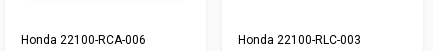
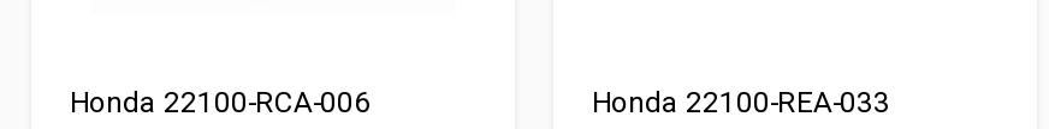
[238,33,361,47] Honda 22100-RLC-003 -> [592,86,890,119] Honda 22100-REA-033

